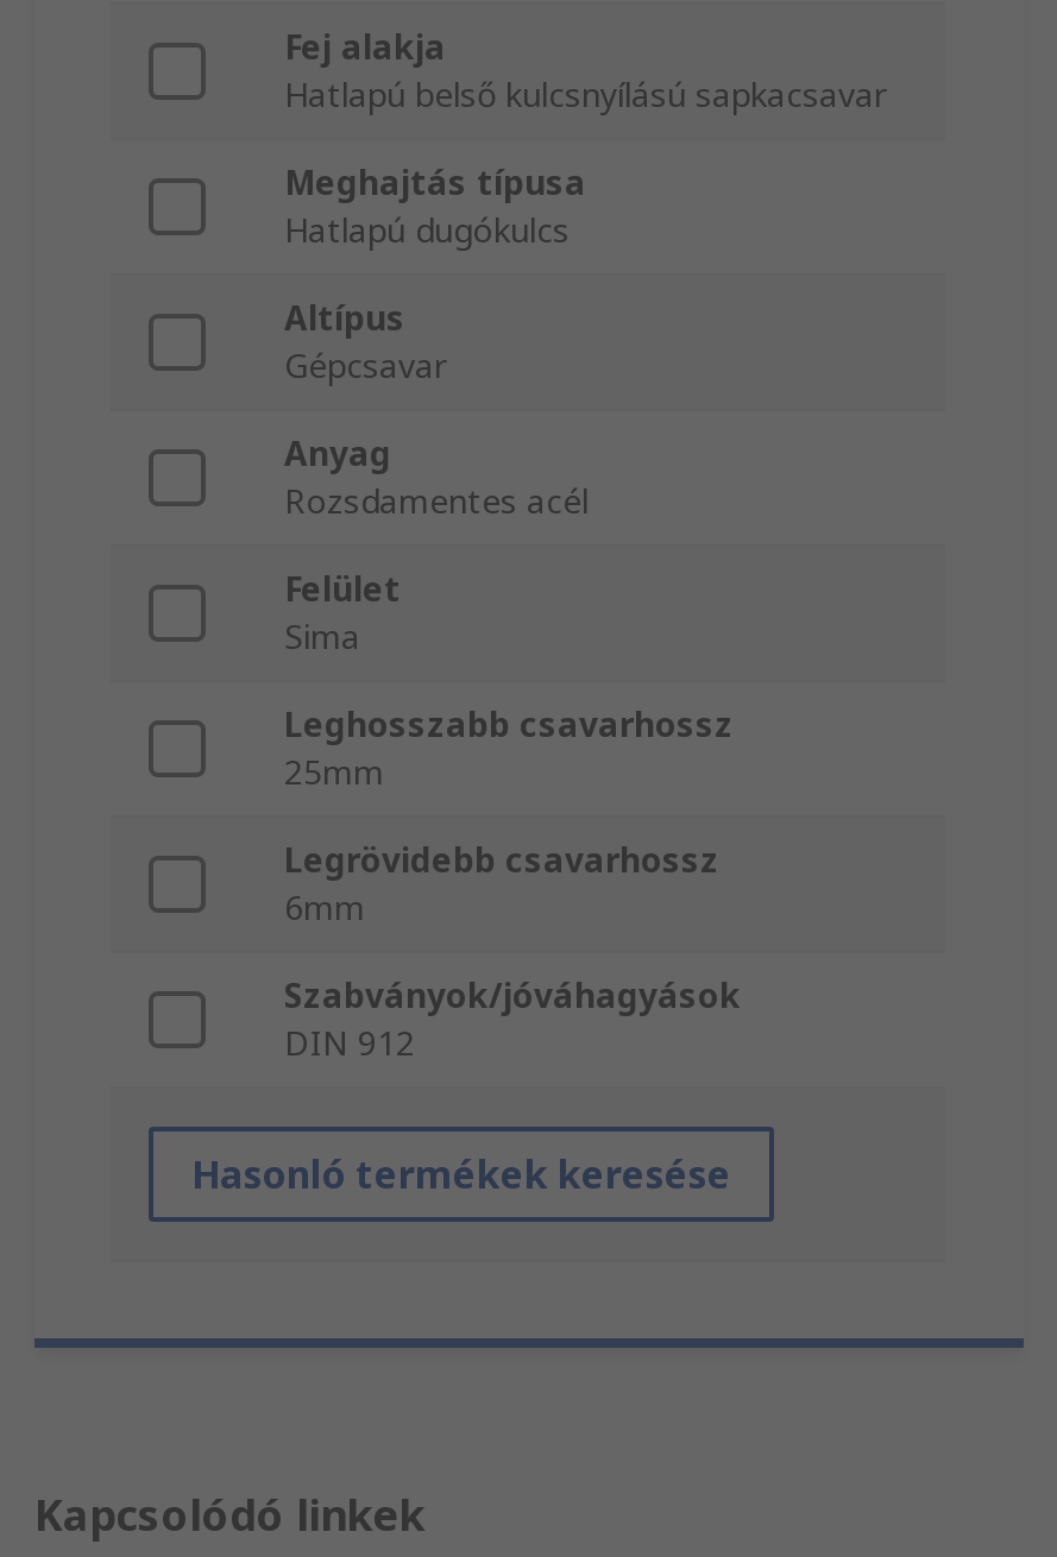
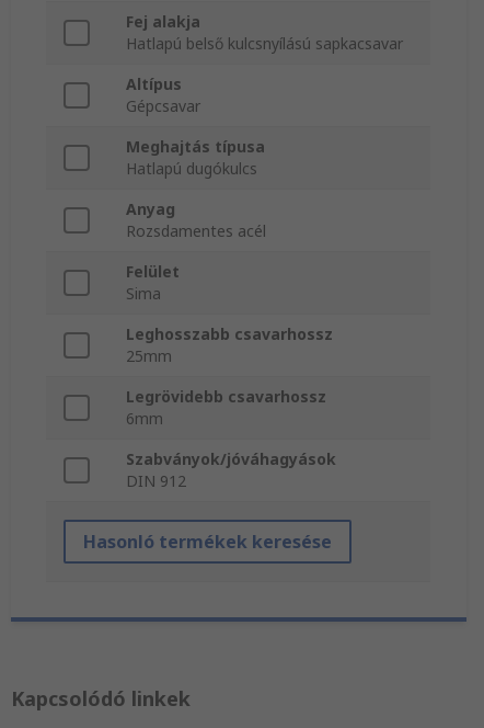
moved [284,160,586,253] -> [126,136,265,179]: Meghajtás típusa | Hatlapú dugókulcs
moved [284,296,446,389] -> [126,74,200,117]: Altípus | Gépcsavar

